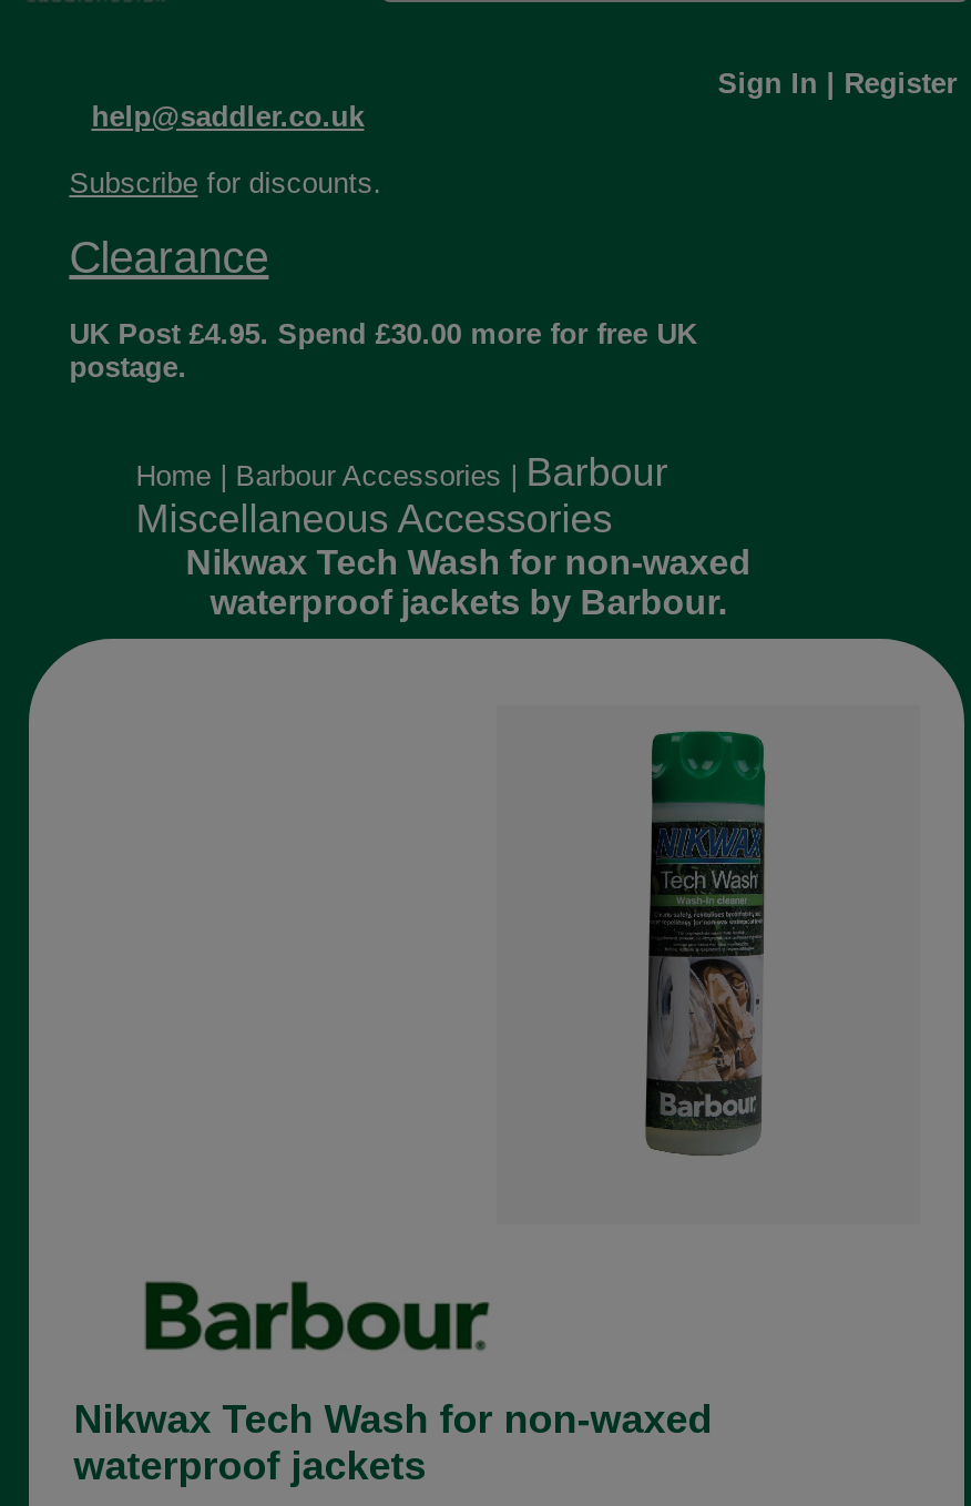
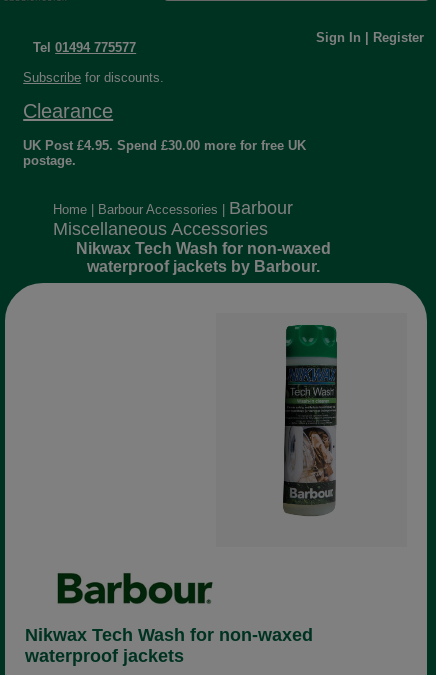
[91,100,364,133] help@saddler.co.uk -> [33,40,136,55] Tel 01494 775577

